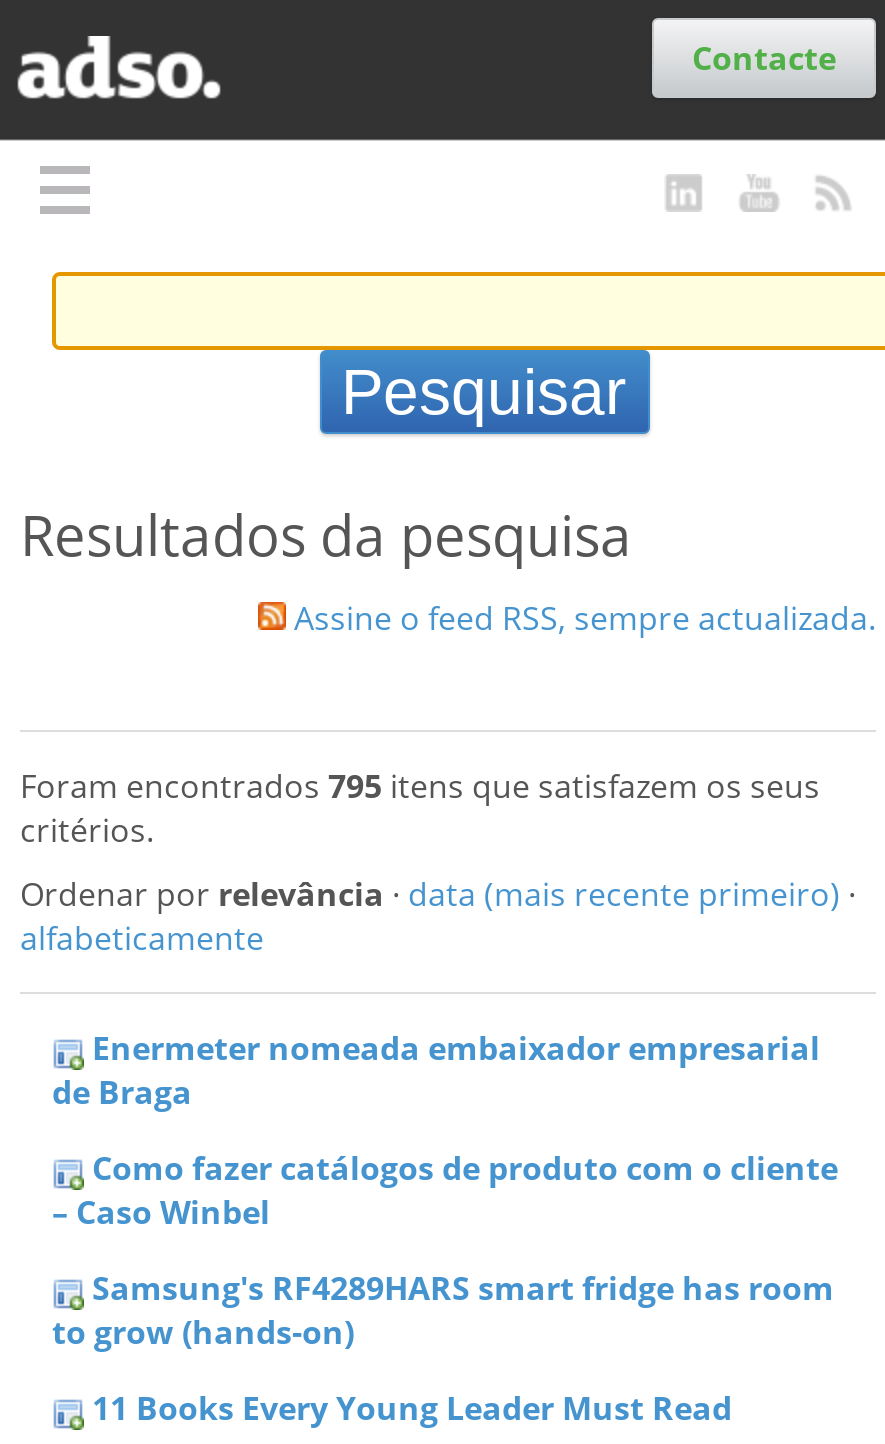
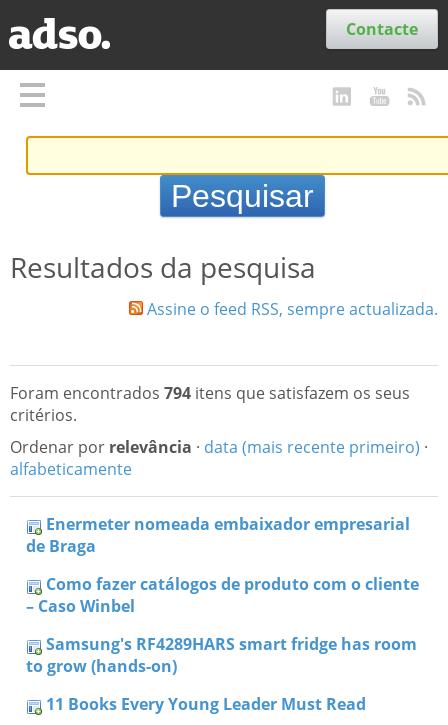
[20,764,820,808] Foram encontrados 795 itens que satisfazem os seus -> [10,382,410,404] Foram encontrados 794 itens que satisfazem os seus

